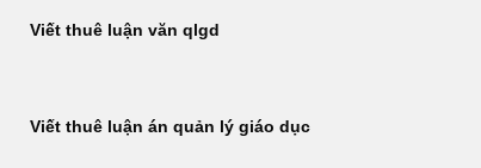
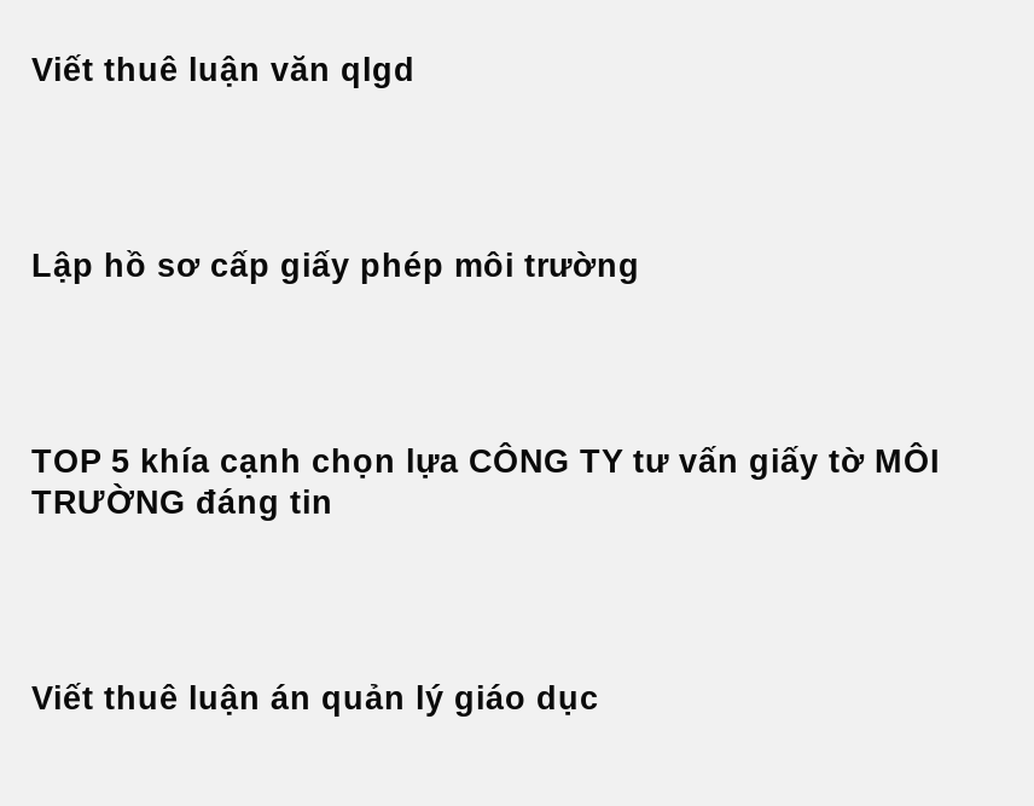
none -> [31,248,640,284] Lập hồ sơ cấp giấy phép môi trường
none -> [31,444,940,521] TOP 5 khía cạnh chọn lựa CÔNG TY tư vấn giấy tờ MÔI | TRƯỜNG đáng tin

